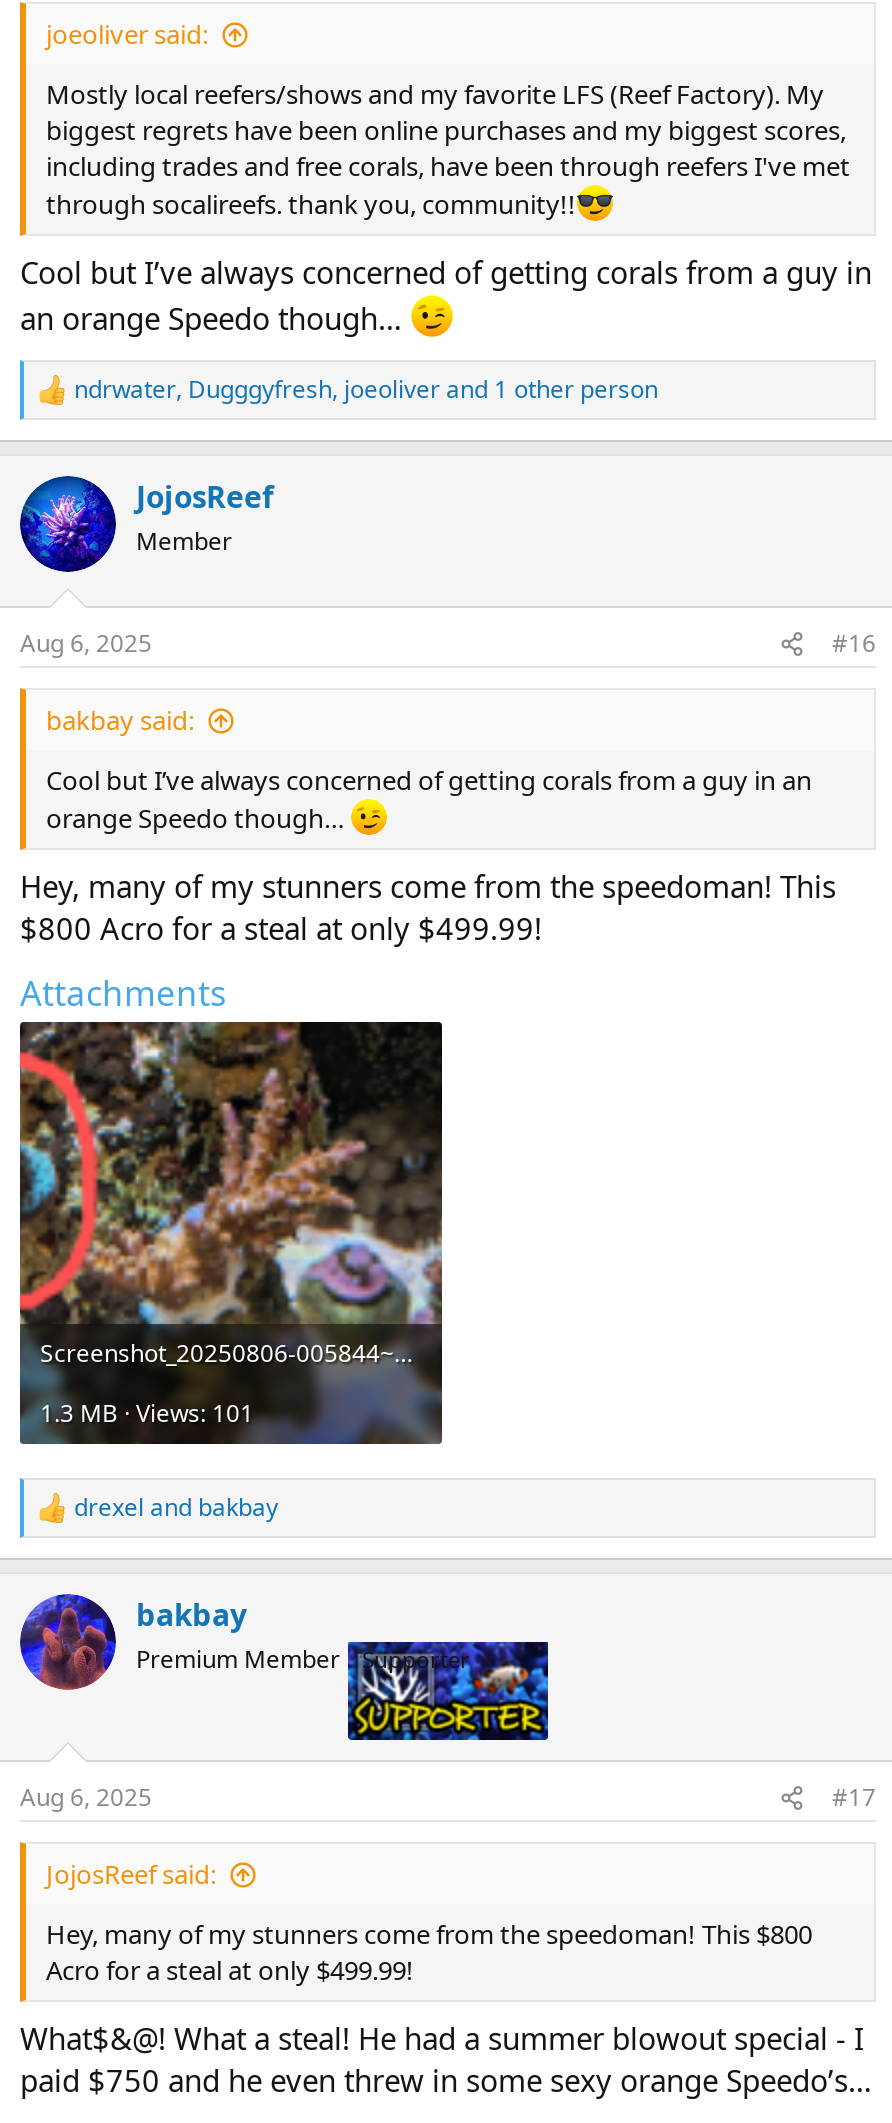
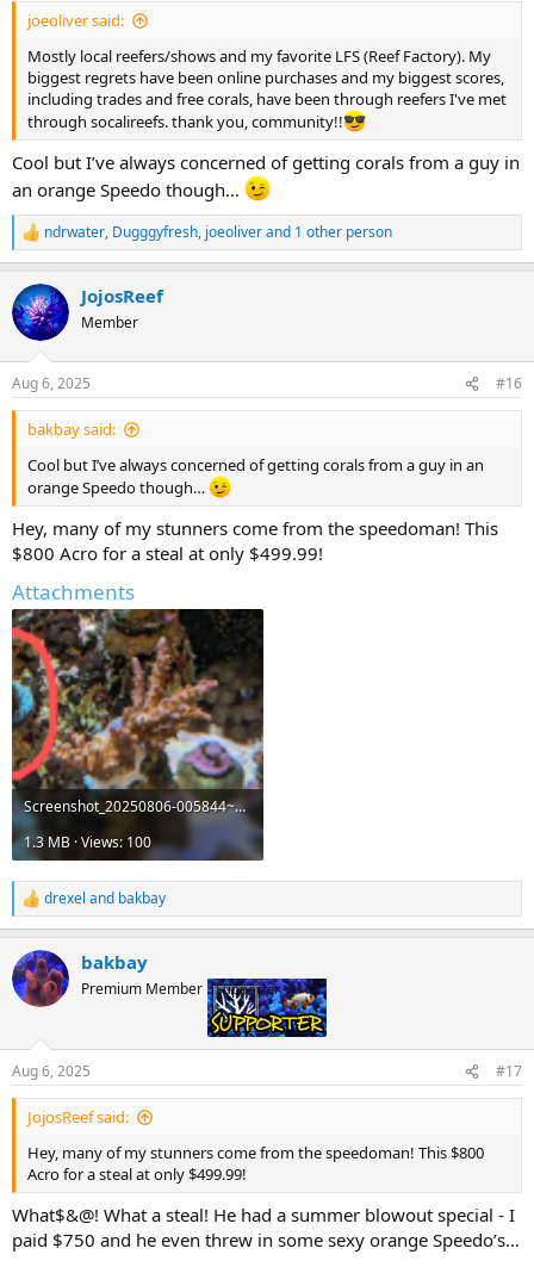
[40,1395,254,1429] 1.3 MB · Views: 101 -> [24,831,151,852] 1.3 MB · Views: 100

